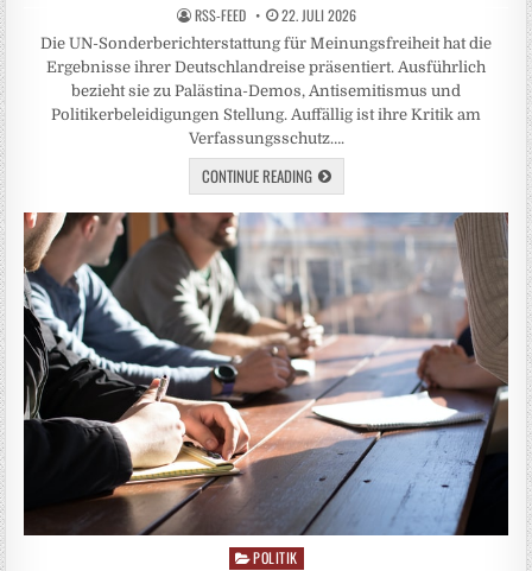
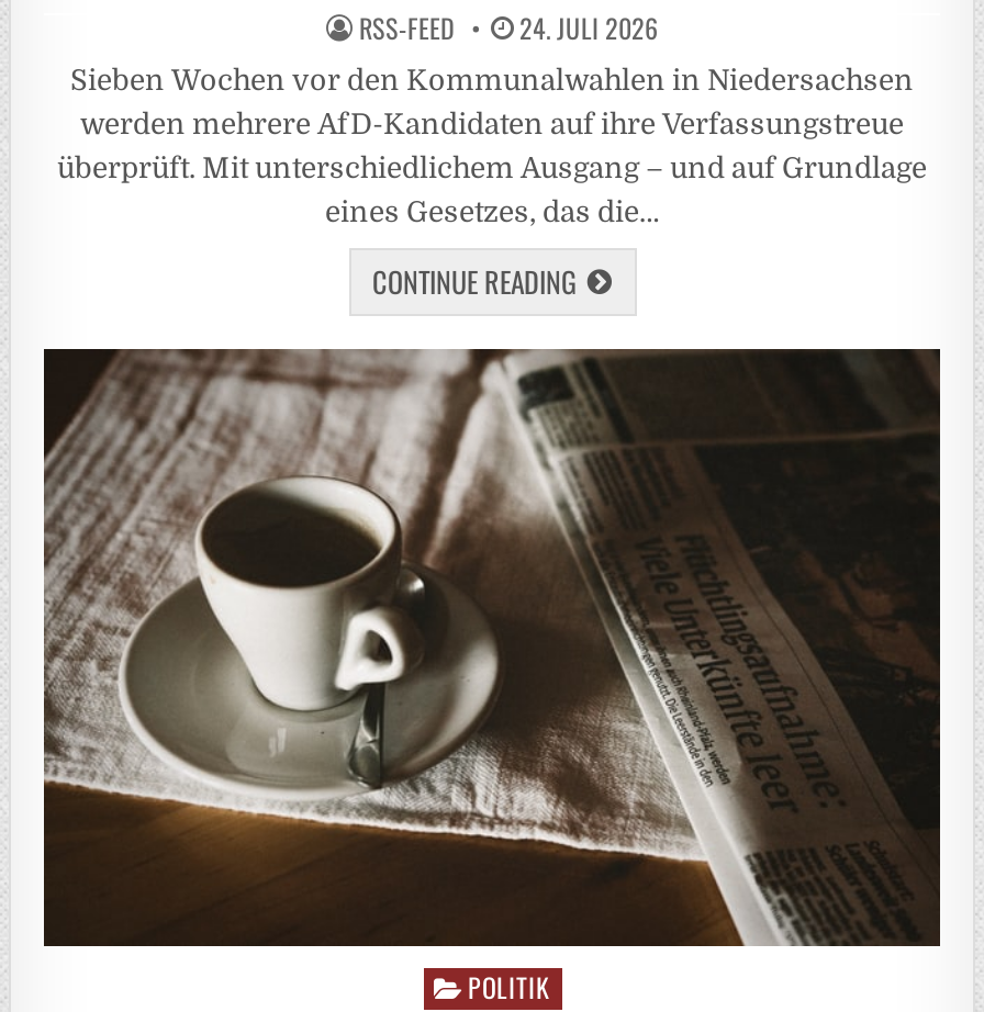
[194,5,356,26] RSS-FEED 22. JULI 2026 -> [359,10,658,47] RSS-FEED 24. JULI 2026
[40,35,492,148] Die UN-Sonderberichterstattung für Meinungsfreiheit hat die | Ergebnisse ihrer Deutschlandreise präsentiert. Ausführlich | bezieht sie zu Palästina-Demos, Antisemitismus und | Politikerbeleidigungen Stellung. Auffällig ist ihre Kritik am | Verfassungsschutz…. -> [57,65,927,229] Sieben Wochen vor den Kommunalwahlen in Niedersachsen | werden mehrere AfD-Kandidaten auf ihre Verfassungstreue | überprüft. Mit unterschiedlichem Ausgang – und auf Grundlage | eines Gesetzes, das die…
[23,211,508,537] [image] -> [42,347,942,948] [image]

